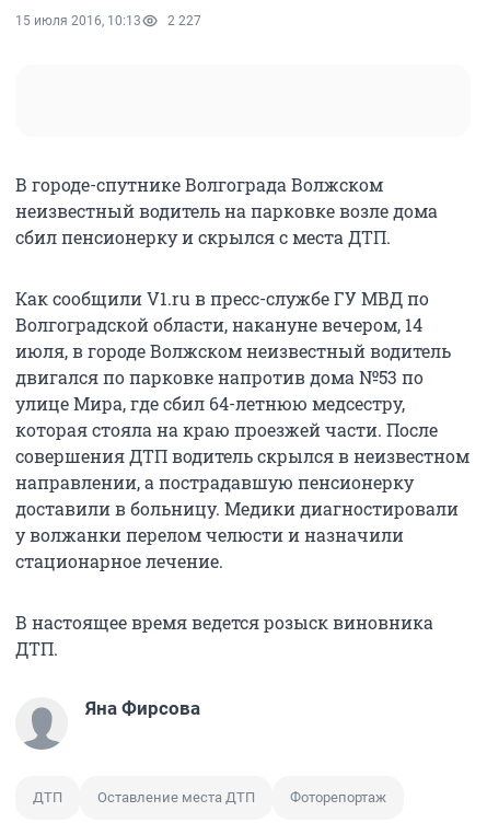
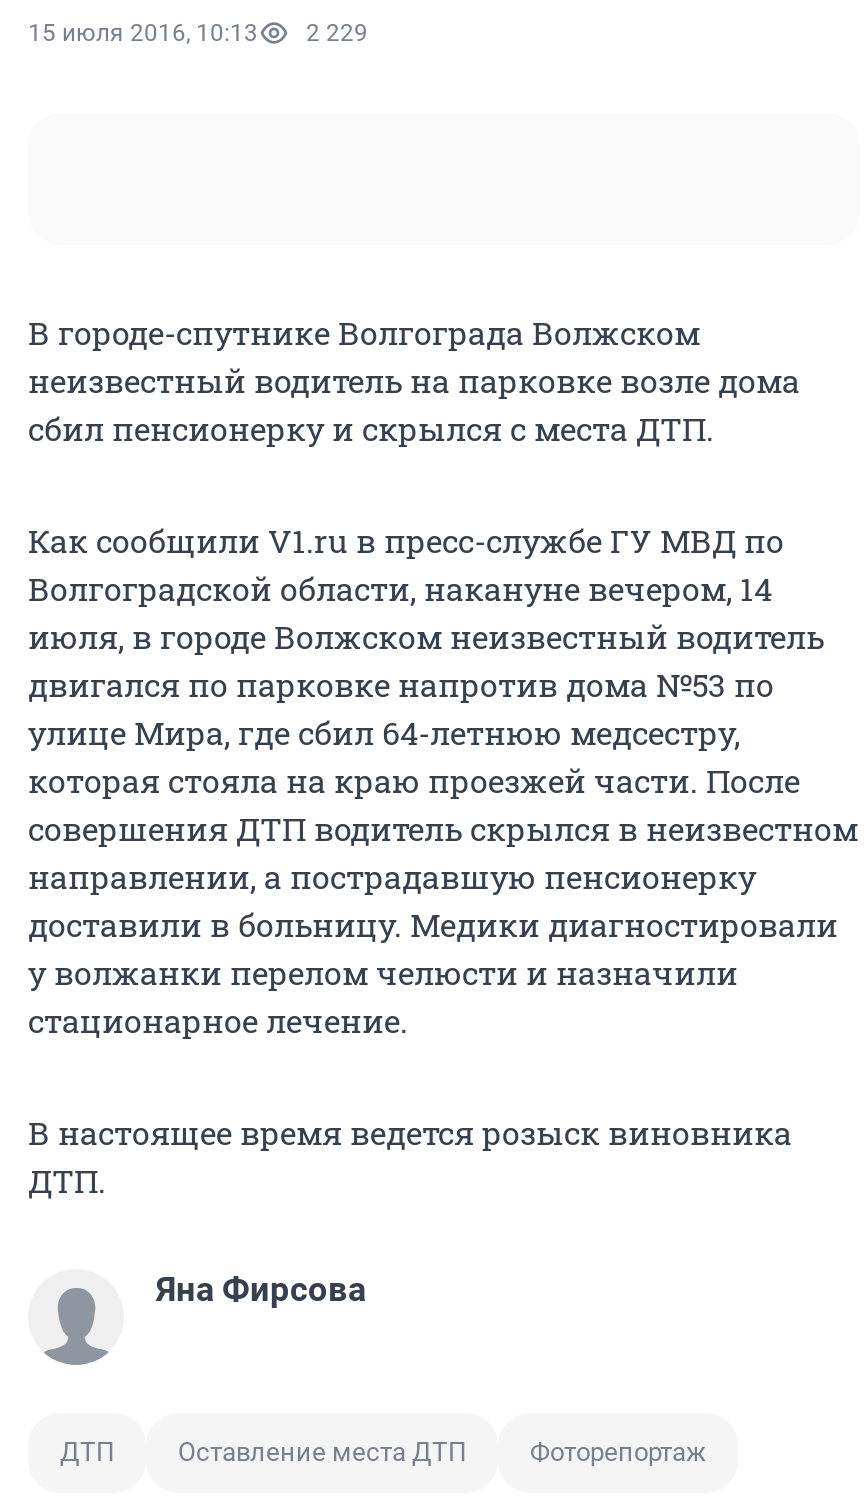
[15,13,201,29] 15 июля 2016, 10:13 2 227 -> [28,19,368,47] 15 июля 2016, 10:13 2 229

